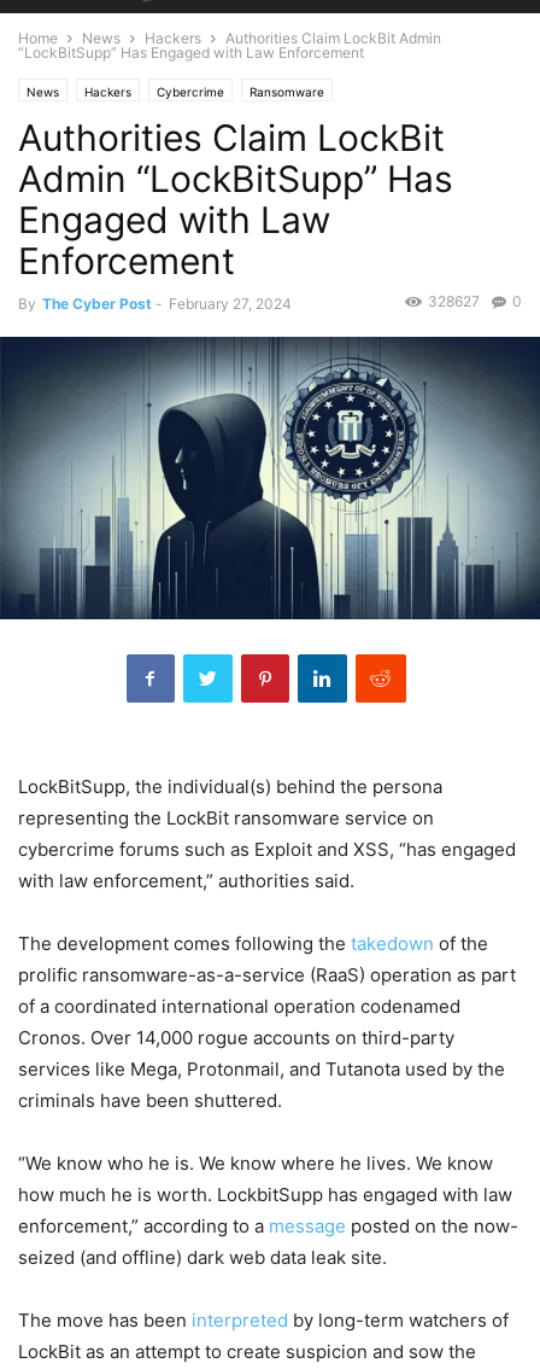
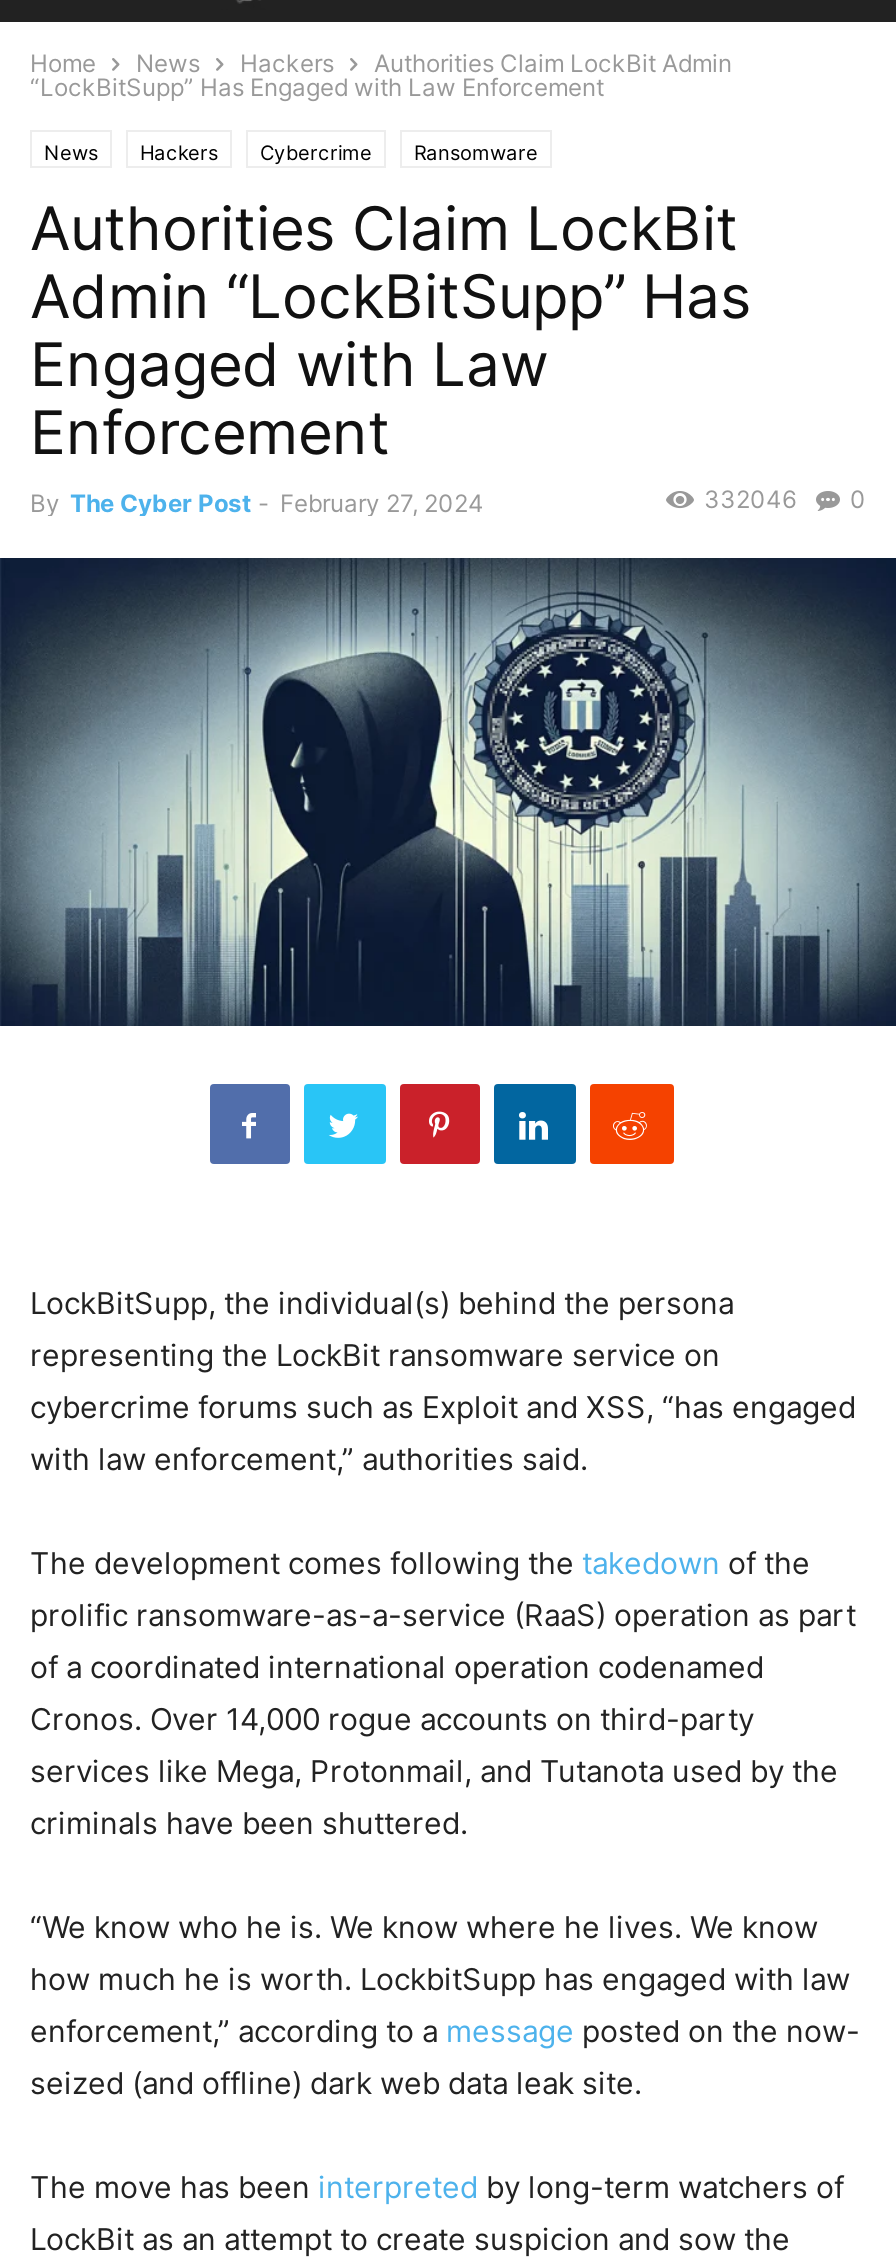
[428,292,522,310] 328627 0 -> [704,484,866,514] 332046 0

